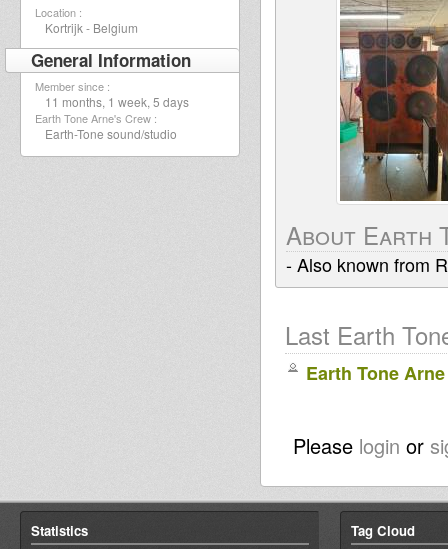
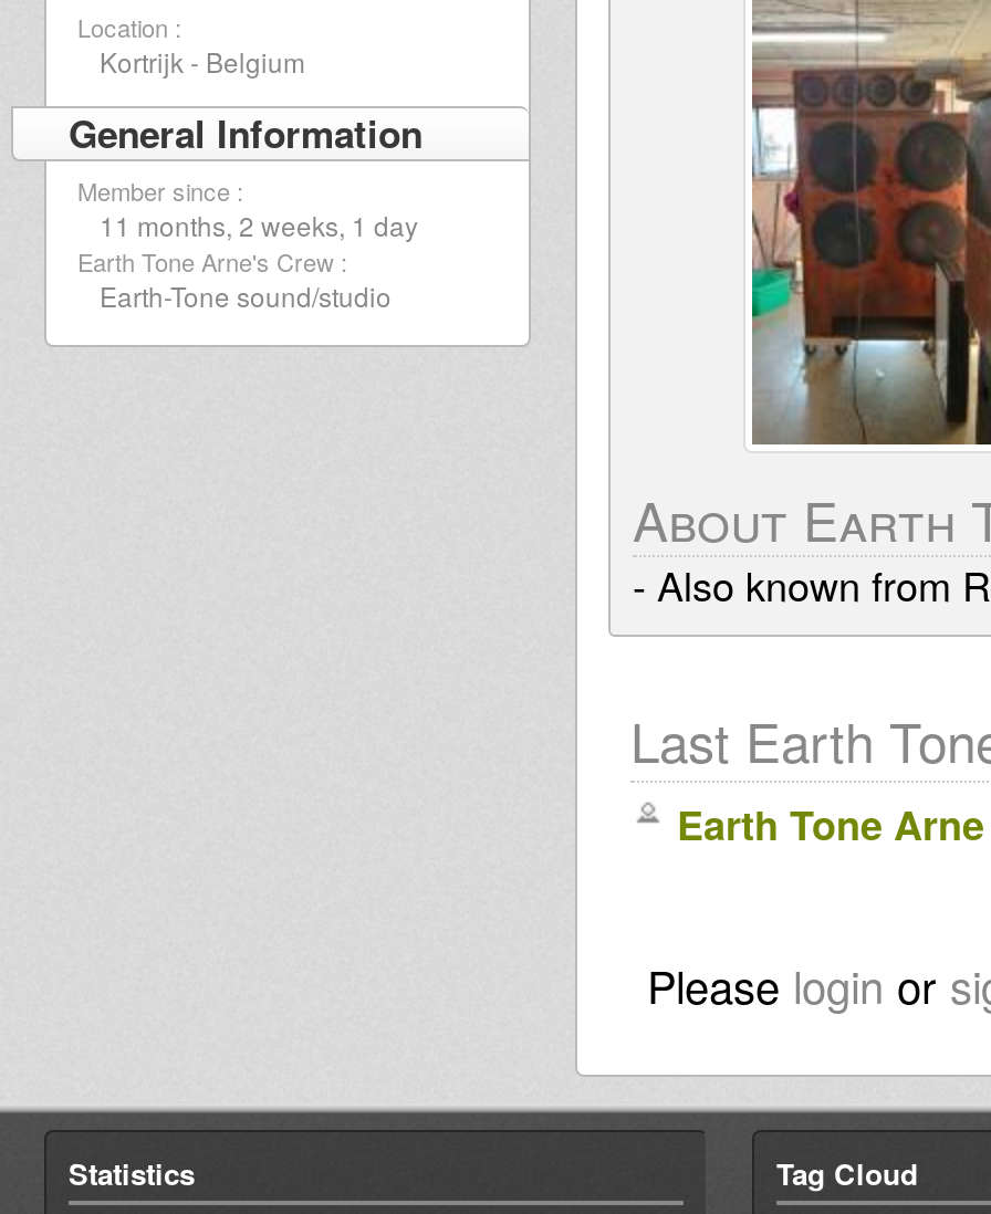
[45,93,189,110] 11 months, 1 week, 5 days -> [100,206,418,243] 11 months, 2 weeks, 1 day

